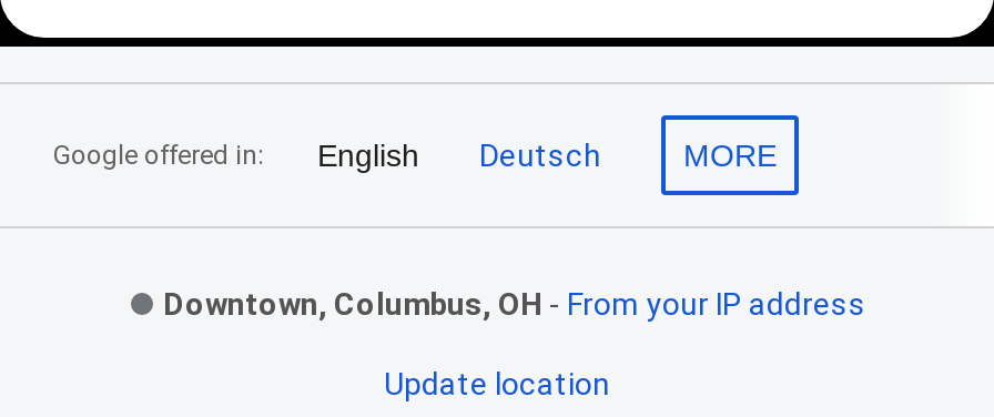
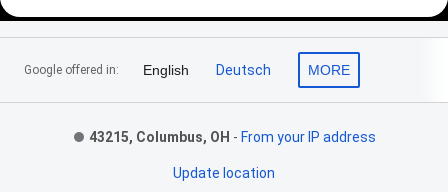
[163,286,866,322] Downtown, Columbus, OH - From your IP address -> [88,129,375,145] 43215, Columbus, OH - From your IP address

